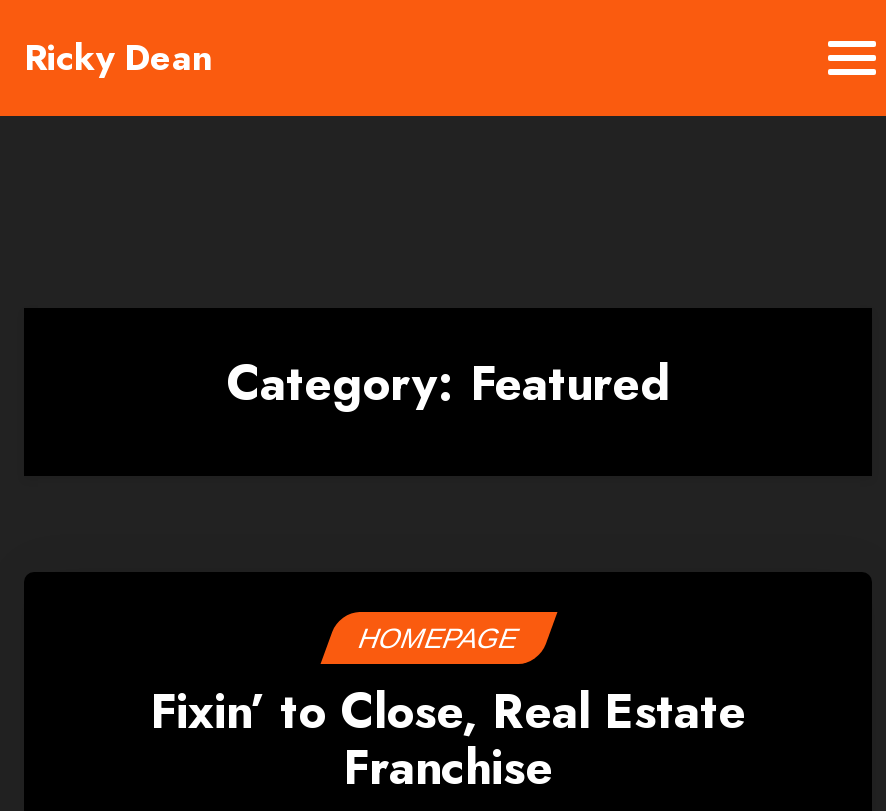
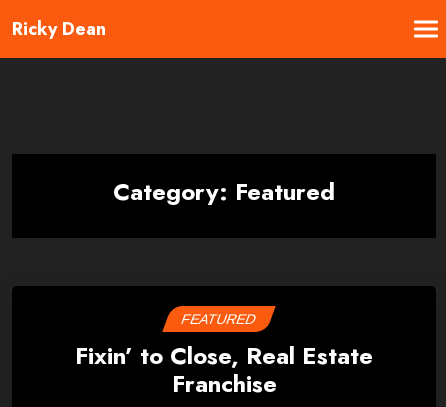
[353,622,523,654] HOMEPAGE -> [179,311,259,327] FEATURED

